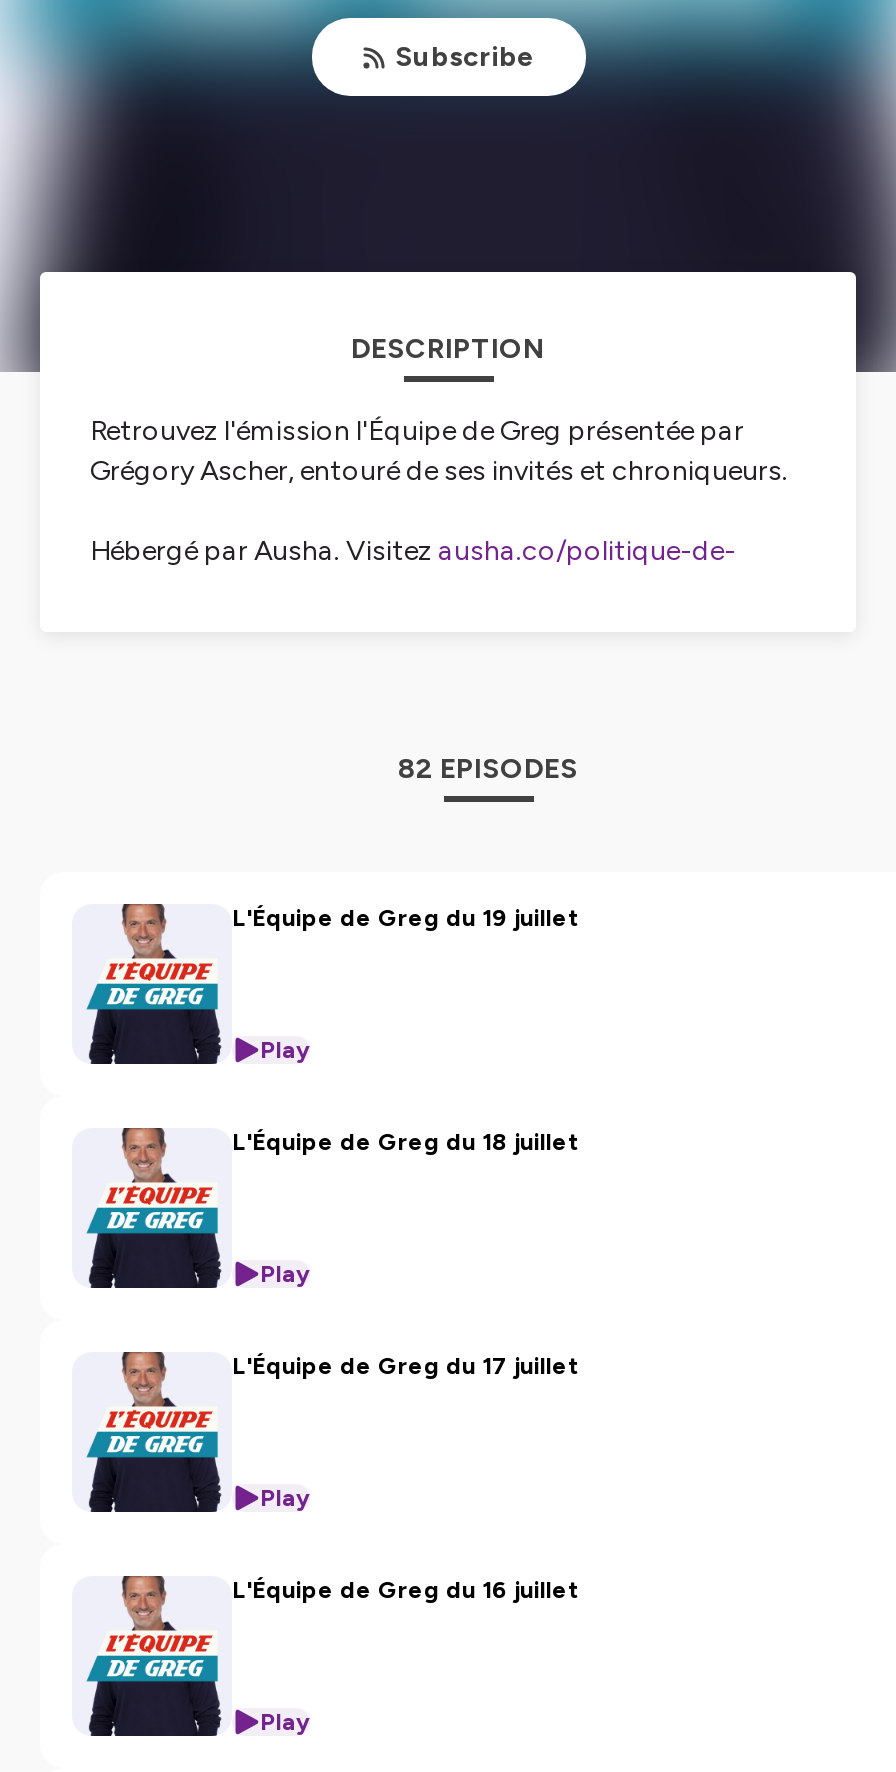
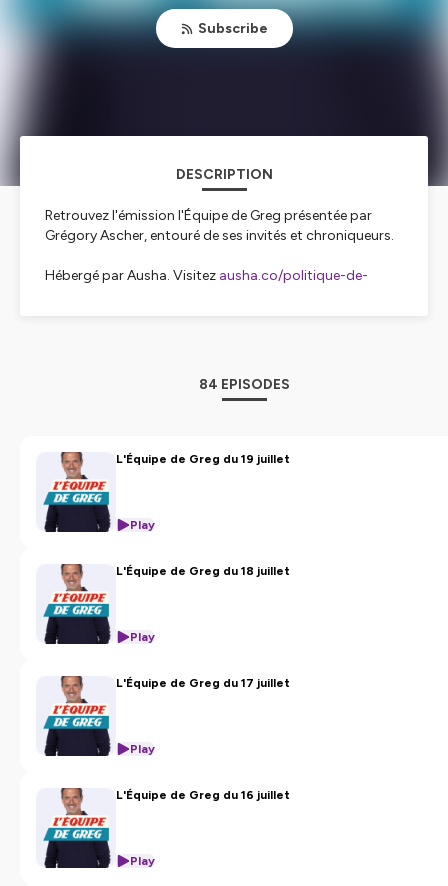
[398,752,578,786] 82 EPISODES -> [198,376,289,393] 84 EPISODES

